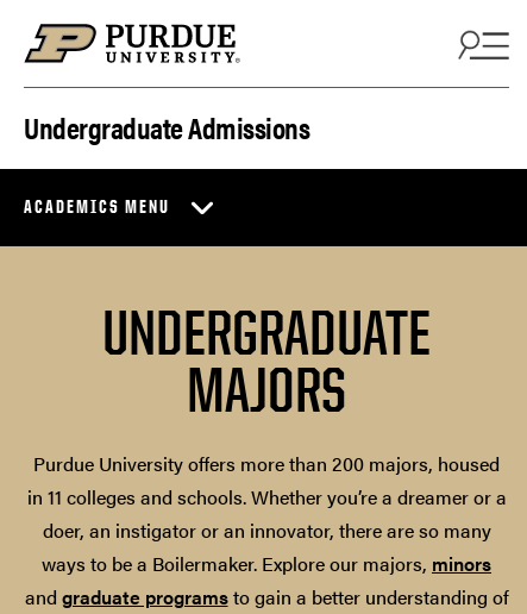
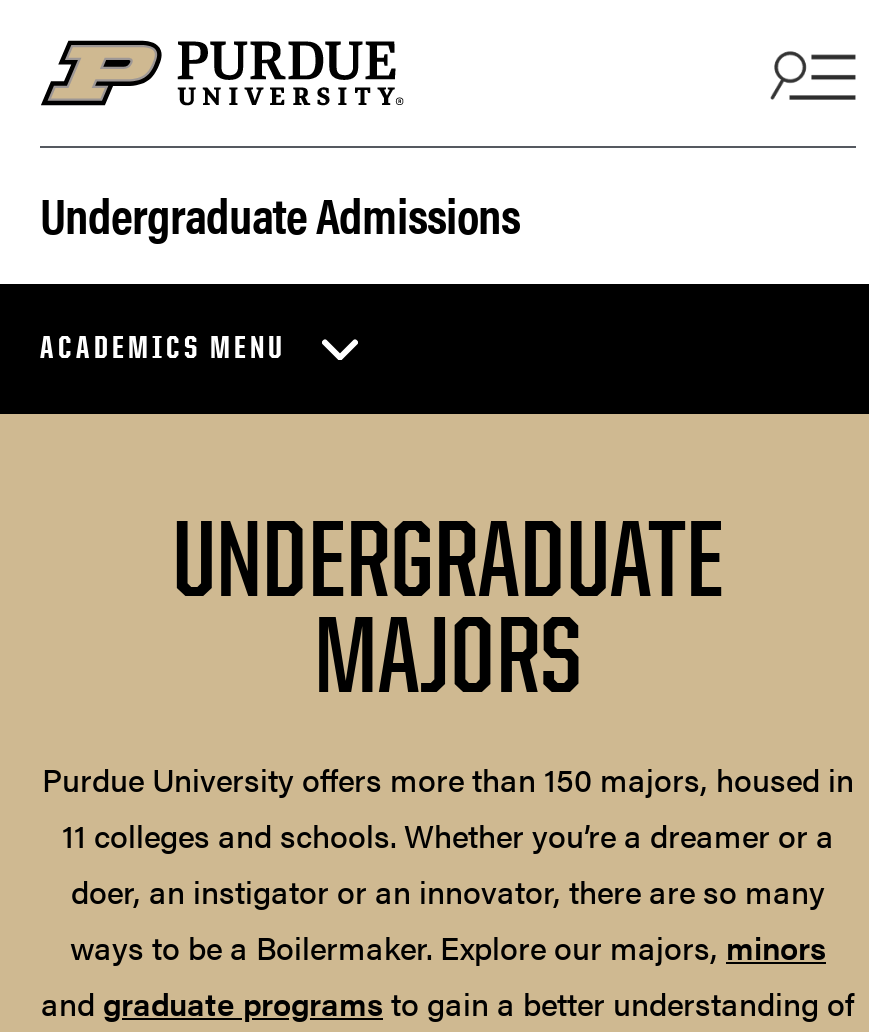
[27,450,506,511] Purdue University offers more than 200 majors, housed | in 11 colleges and schools. Whether you’re a dreamer or a -> [42,756,854,858] Purdue University offers more than 150 majors, housed in | 11 colleges and schools. Whether you’re a dreamer or a

